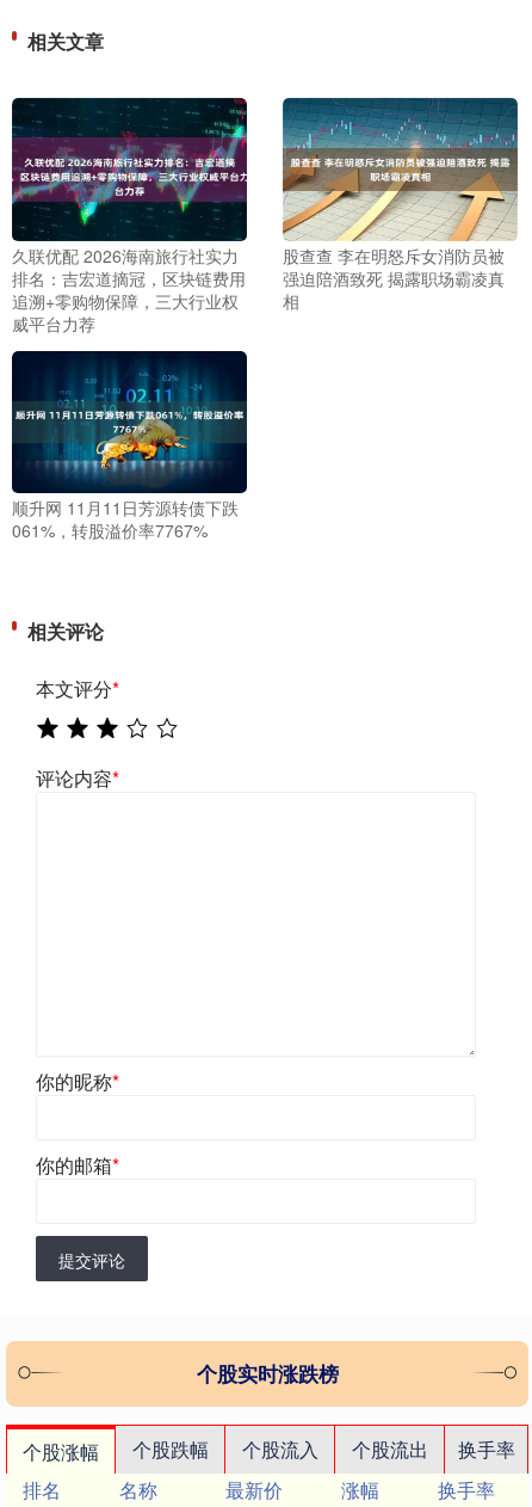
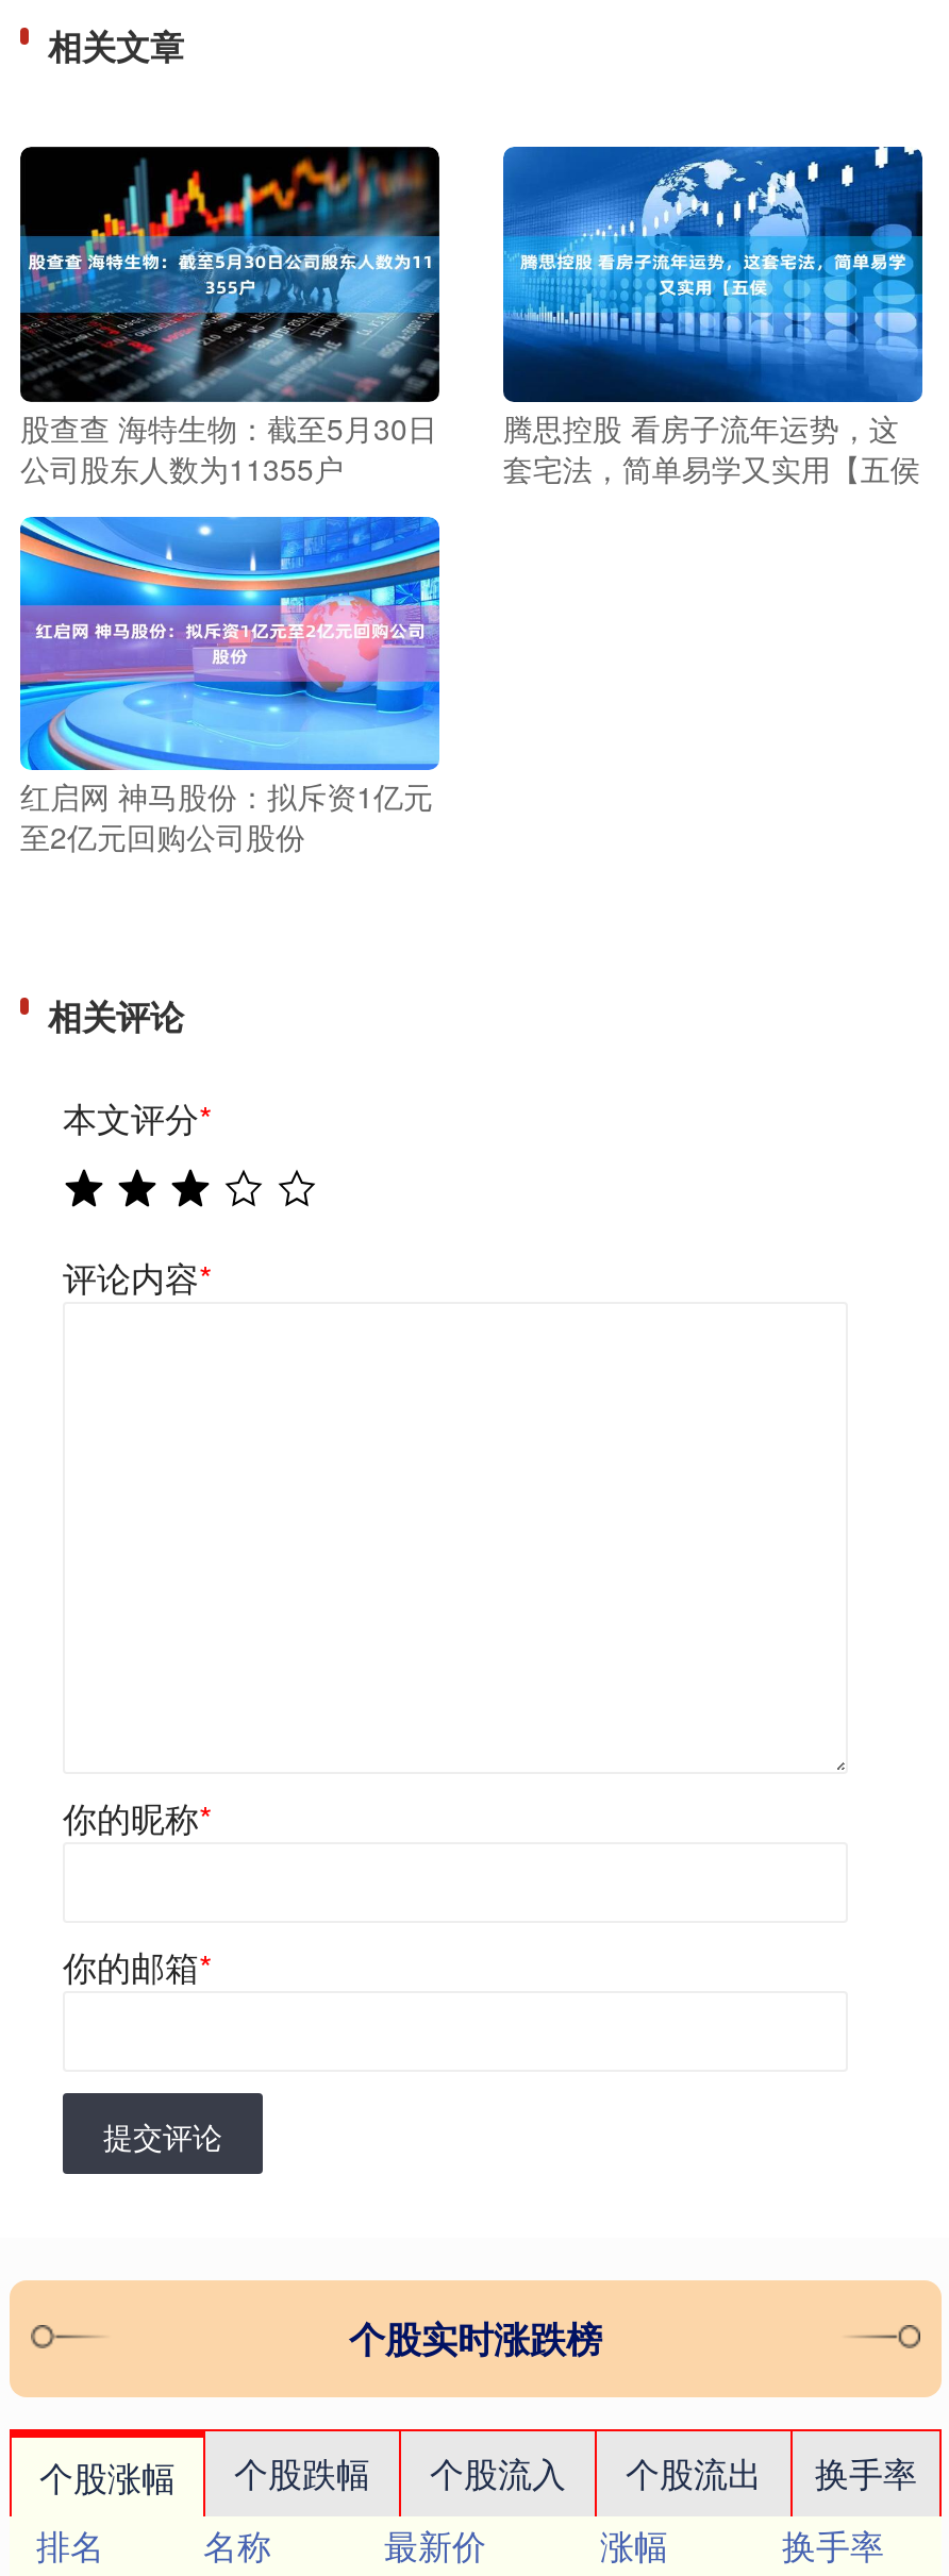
[11,98,248,234] [image] -> [18,147,442,308] [image]
[282,97,519,234] [image] -> [501,145,925,308] [image]
[12,243,246,335] 久联优配 2026海南旅行社实力 | 排名：吉宏道摘冠，区块链费用 | 追溯+零购物保障，三大行业权 | 威平台力荐 -> [20,406,437,489] 股查查 海特生物：截至5月30日 | 公司股东人数为11355户
[283,243,504,313] 股查查 李在明怒斥女消防员被 | 强迫陪酒致死 揭露职场霸凌真 | 相 -> [503,406,920,489] 腾思控股 看房子流年运势，这 | 套宅法，简单易学又实用【五侯
[11,350,248,442] [image] -> [18,545,442,759] [image]
[12,496,239,543] 顺升网 11月11日芳源转债下跌 | 061%，转股溢价率7767% -> [20,775,433,858] 红启网 神马股份：拟斥资1亿元 | 至2亿元回购公司股份

